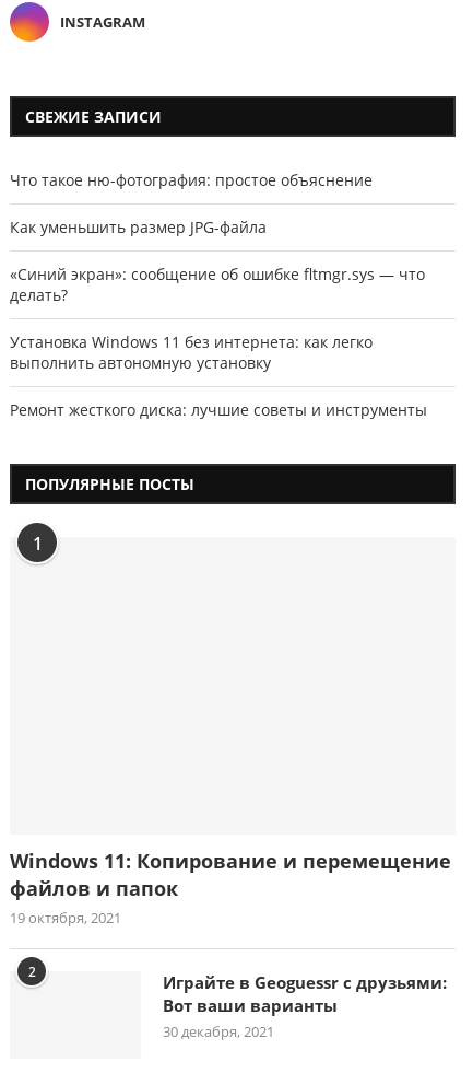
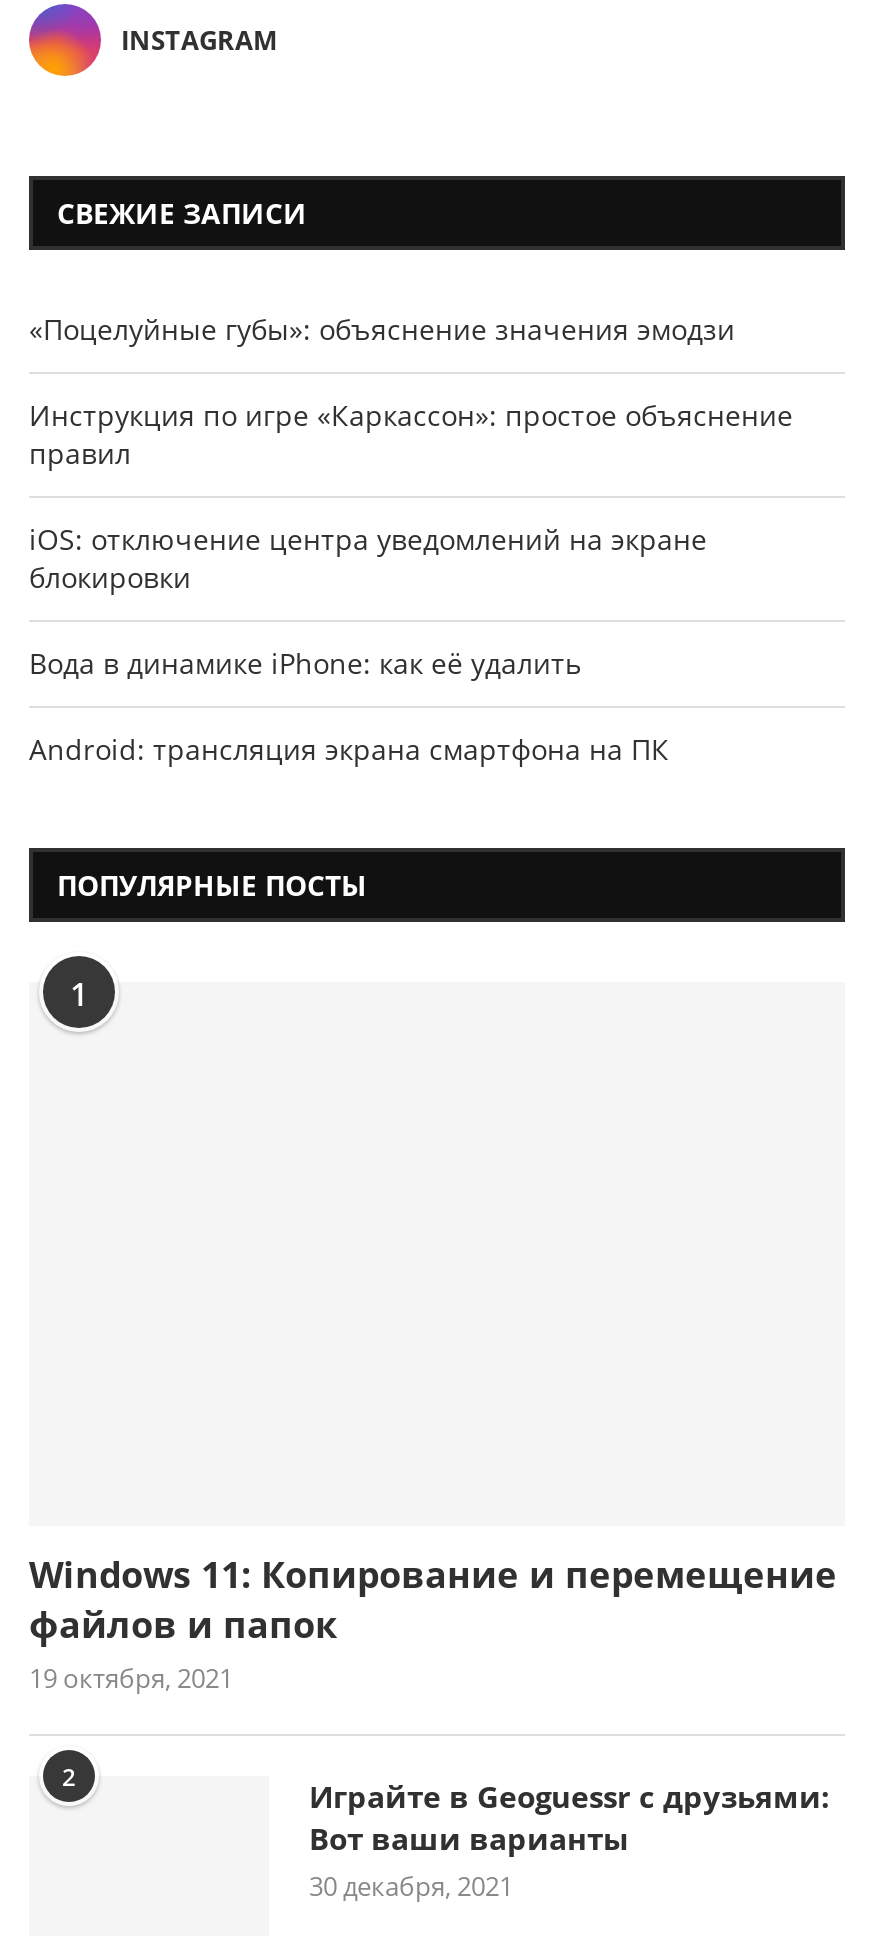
[10,169,373,190] Что такое ню-фотография: простое объяснение -> [29,310,735,348] «Поцелуйные губы»: объяснение значения эмодзи
[10,216,267,237] Как уменьшить размер JPG-файла -> [29,396,793,472] Инструкция по игре «Каркассон»: простое объяснение | правил
[10,263,425,305] «Синий экран»: сообщение об ошибке fltmgr.sys — что | делать? -> [29,520,707,596] iOS: отключение центра уведомлений на экране | блокировки
[10,331,373,373] Установка Windows 11 без интернета: как легко | выполнить автономную установку -> [29,644,581,682] Вода в динамике iPhone: как её удалить
[10,399,427,420] Ремонт жесткого диска: лучшие советы и инструменты -> [29,730,669,768] Android: трансляция экрана смартфона на ПК

